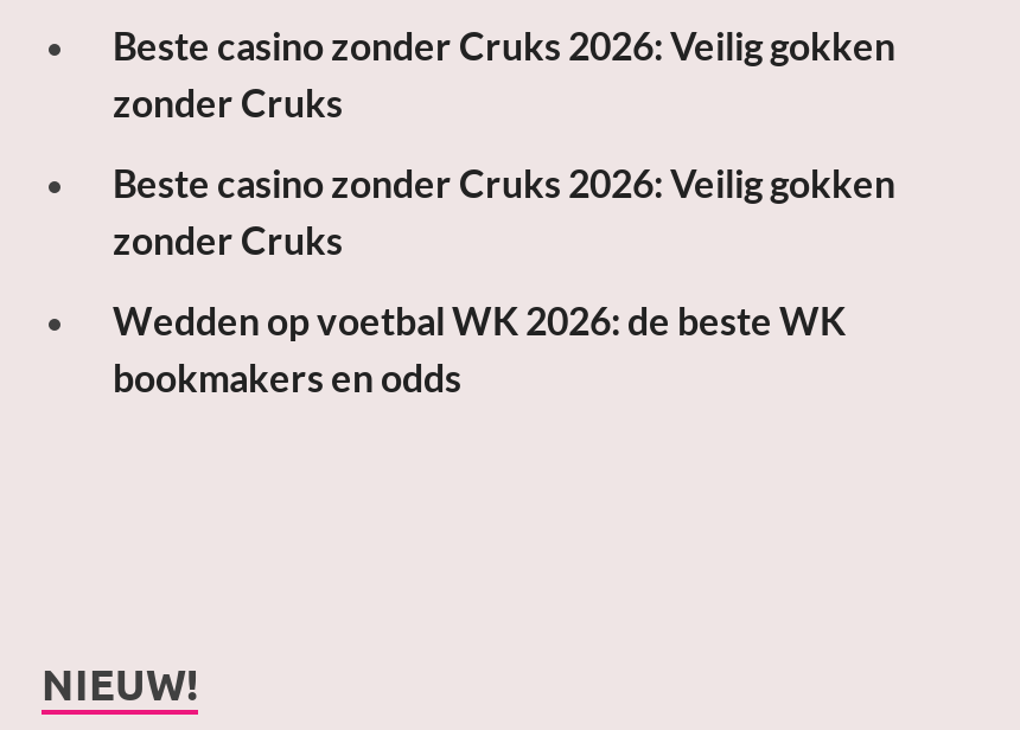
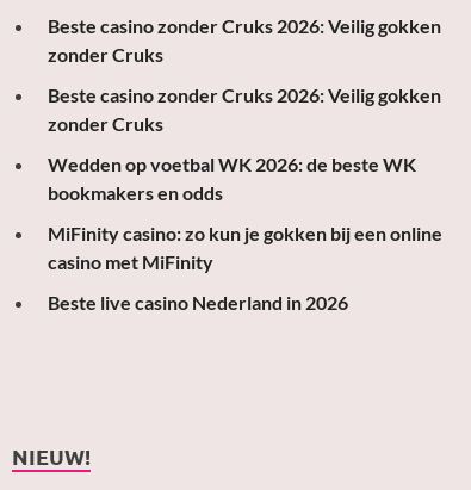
none -> [48,221,442,313] MiFinity casino: zo kun je gokken bij een online | casino met MiFinity | Beste live casino Nederland in 2026

